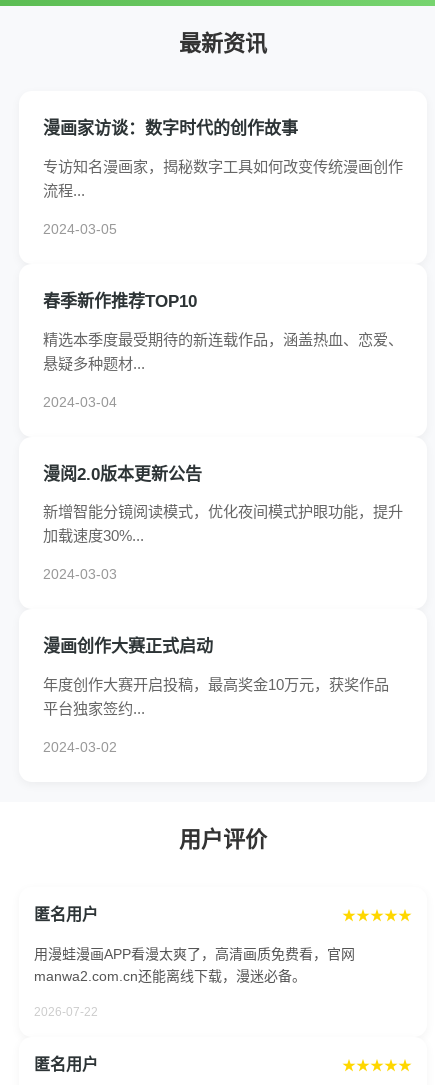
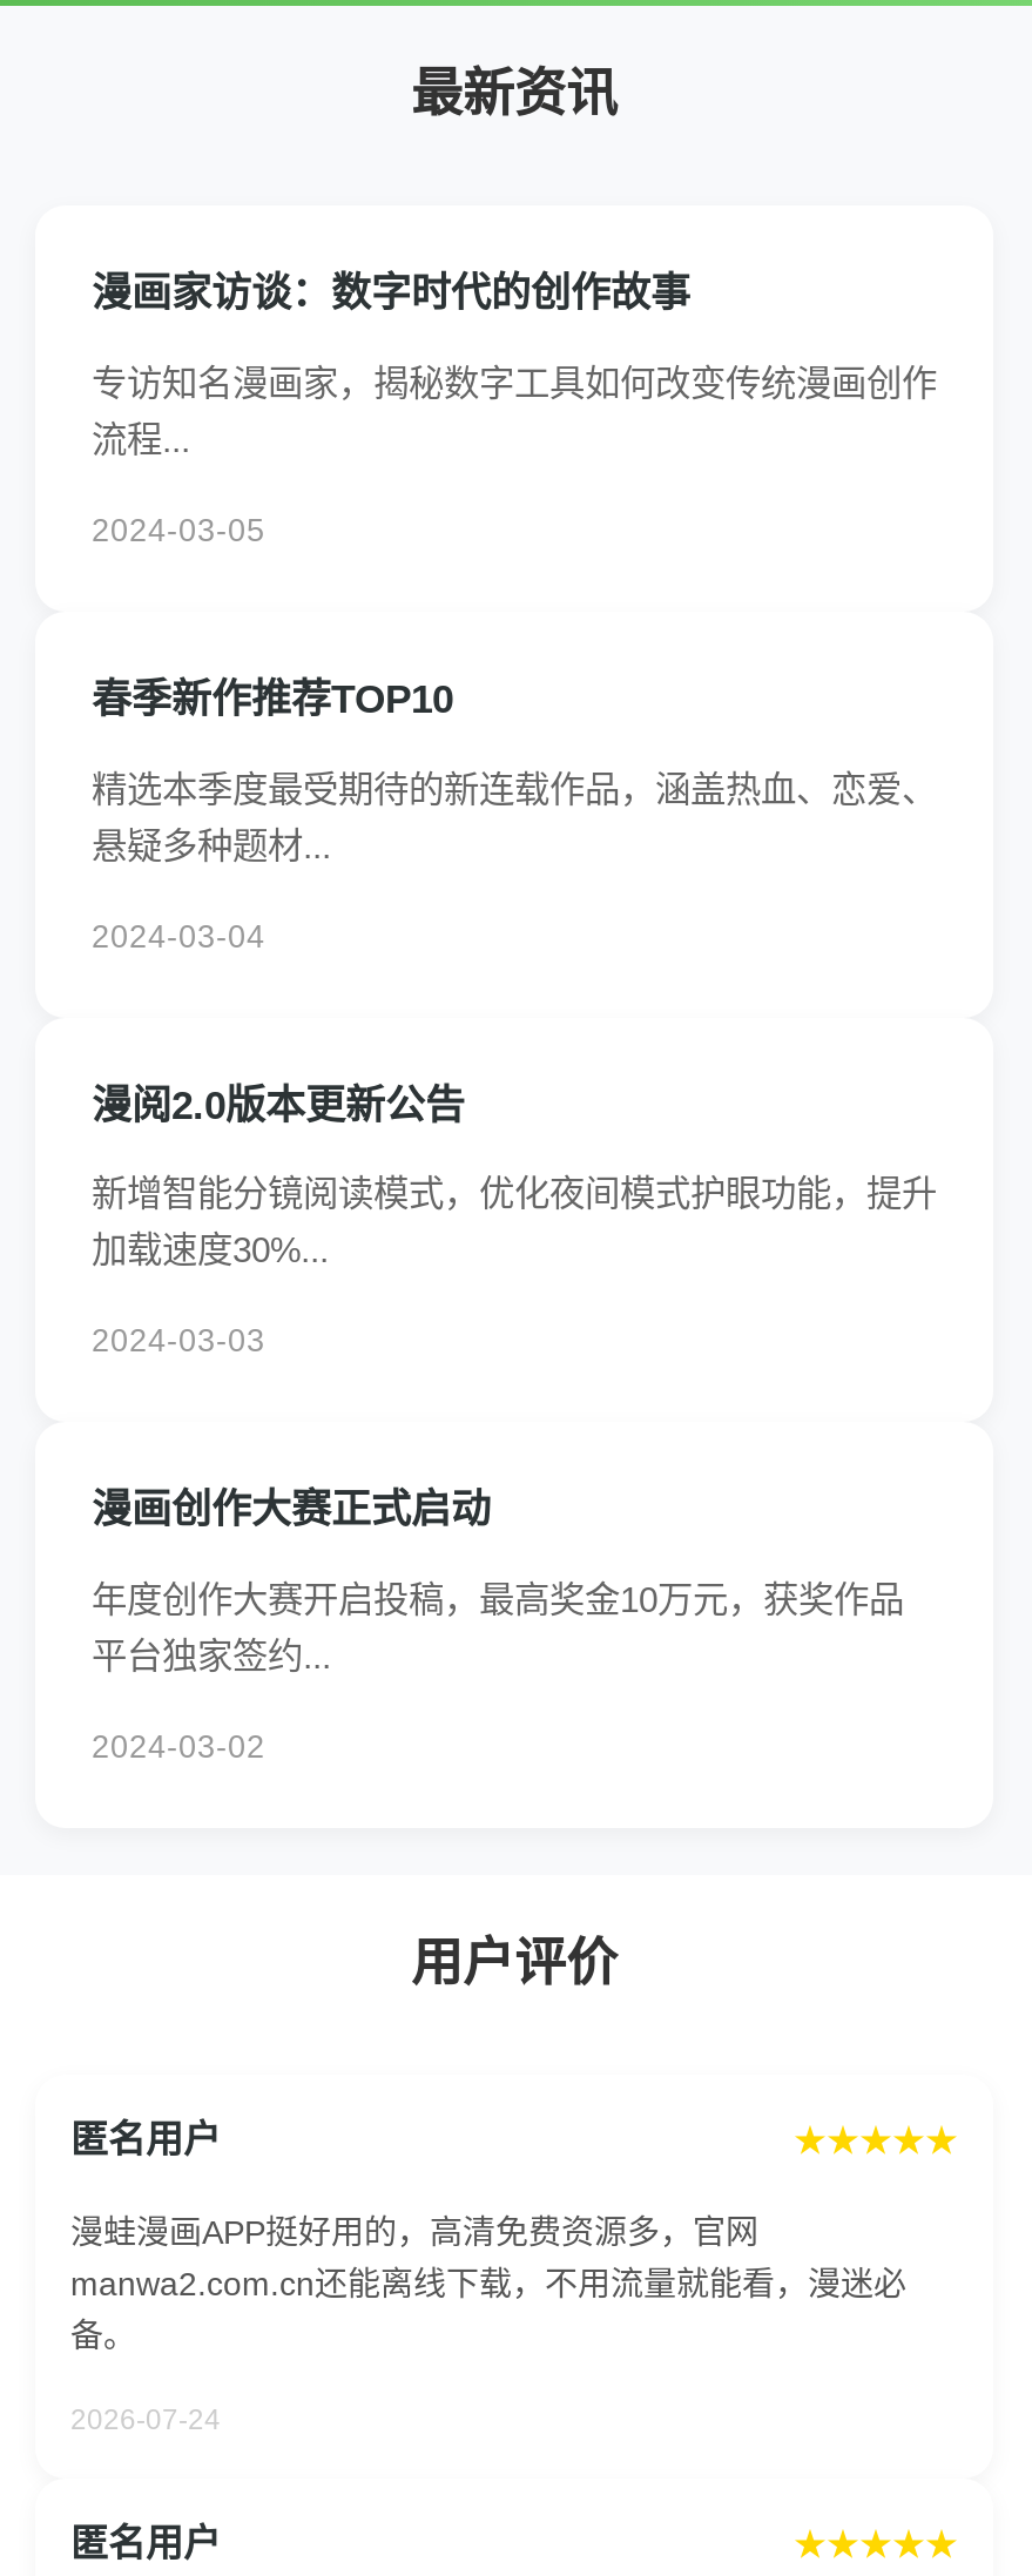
[34,946,355,984] 用漫蛙漫画APP看漫太爽了，高清画质免费看，官网 | manwa2.com.cn还能离线下载，漫迷必备。 -> [70,2214,906,2355] 漫蛙漫画APP挺好用的，高清免费资源多，官网 | manwa2.com.cn还能离线下载，不用流量就能看，漫迷必 | 备。
[34,1005,98,1019] 2026-07-22 -> [70,2404,221,2437] 2026-07-24

